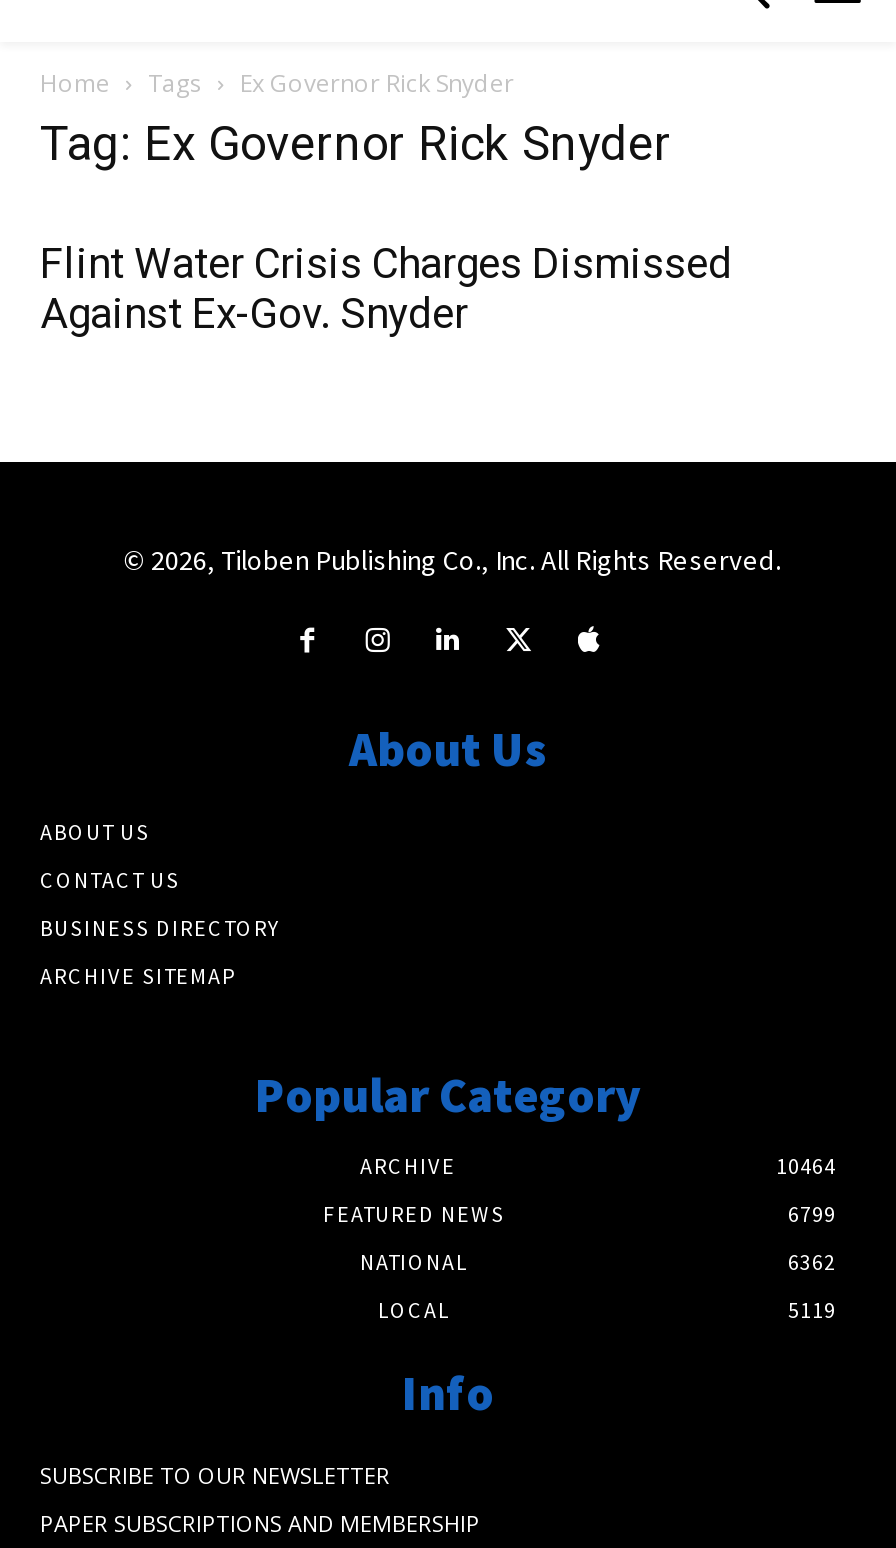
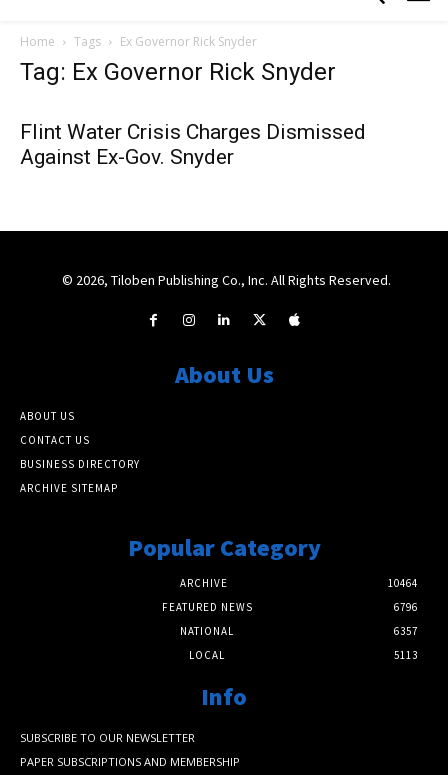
[788,1200,836,1228] 6799 -> [394,600,418,614] 6796
[788,1248,836,1276] 6362 -> [394,624,418,638] 6357
[788,1296,836,1324] 5119 -> [394,648,418,662] 5113

